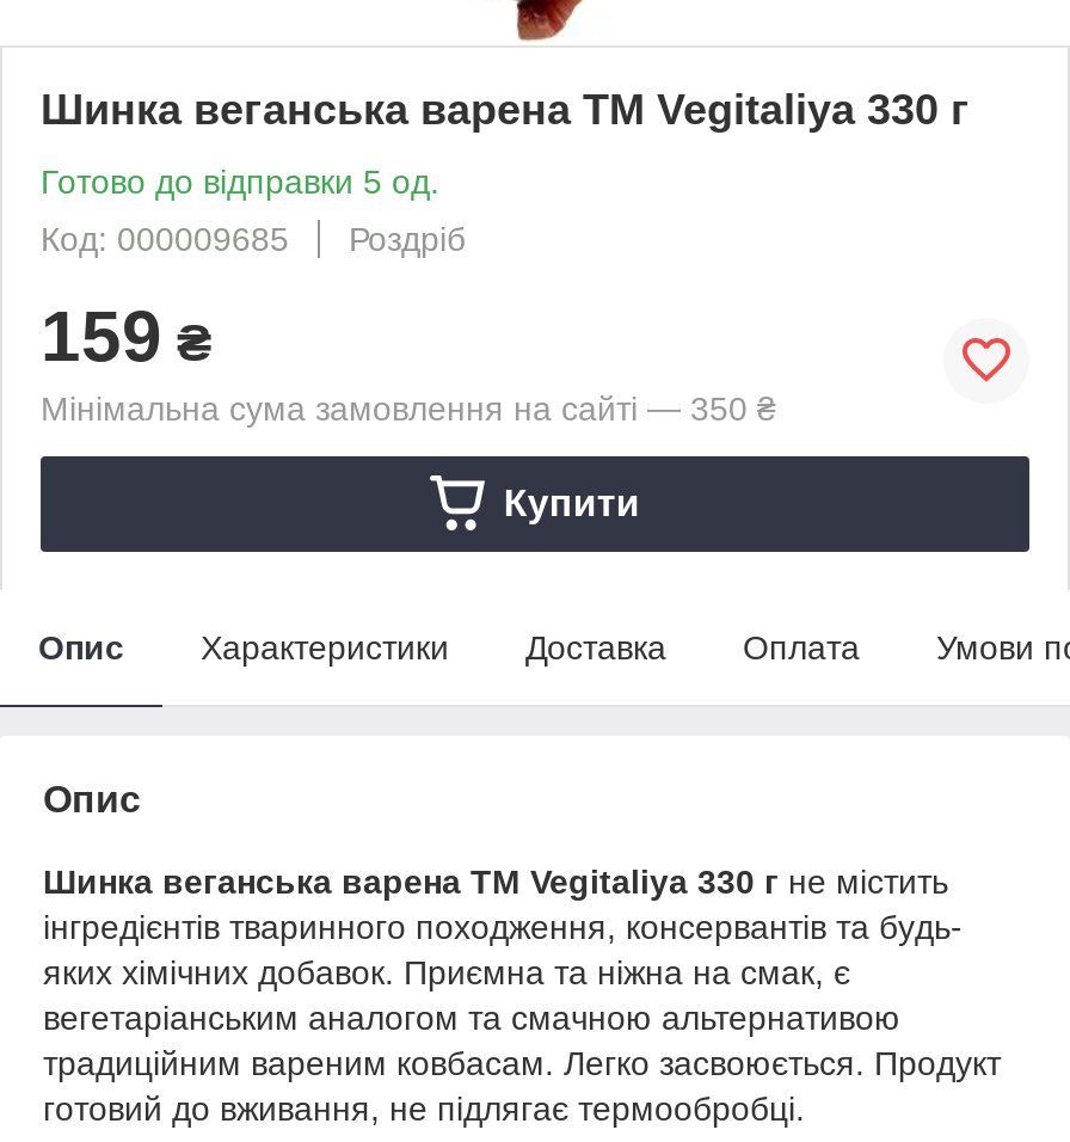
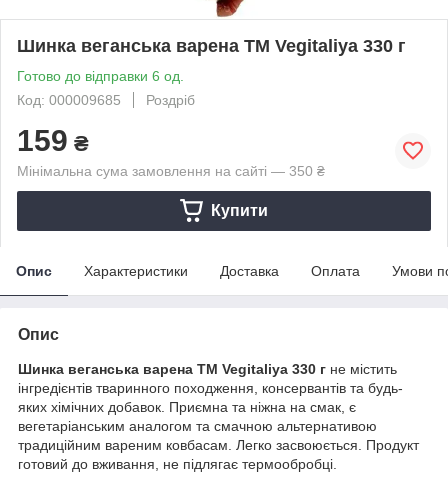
[41,162,439,200] Готово до відправки 5 од. -> [17,68,184,84] Готово до відправки 6 од.

